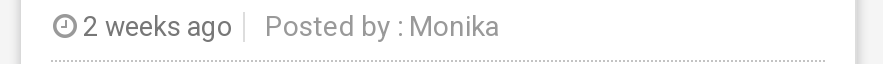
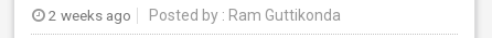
[265,10,501,42] Posted by: Monika -> [149,7,341,24] Posted by: Ram Guttikonda

